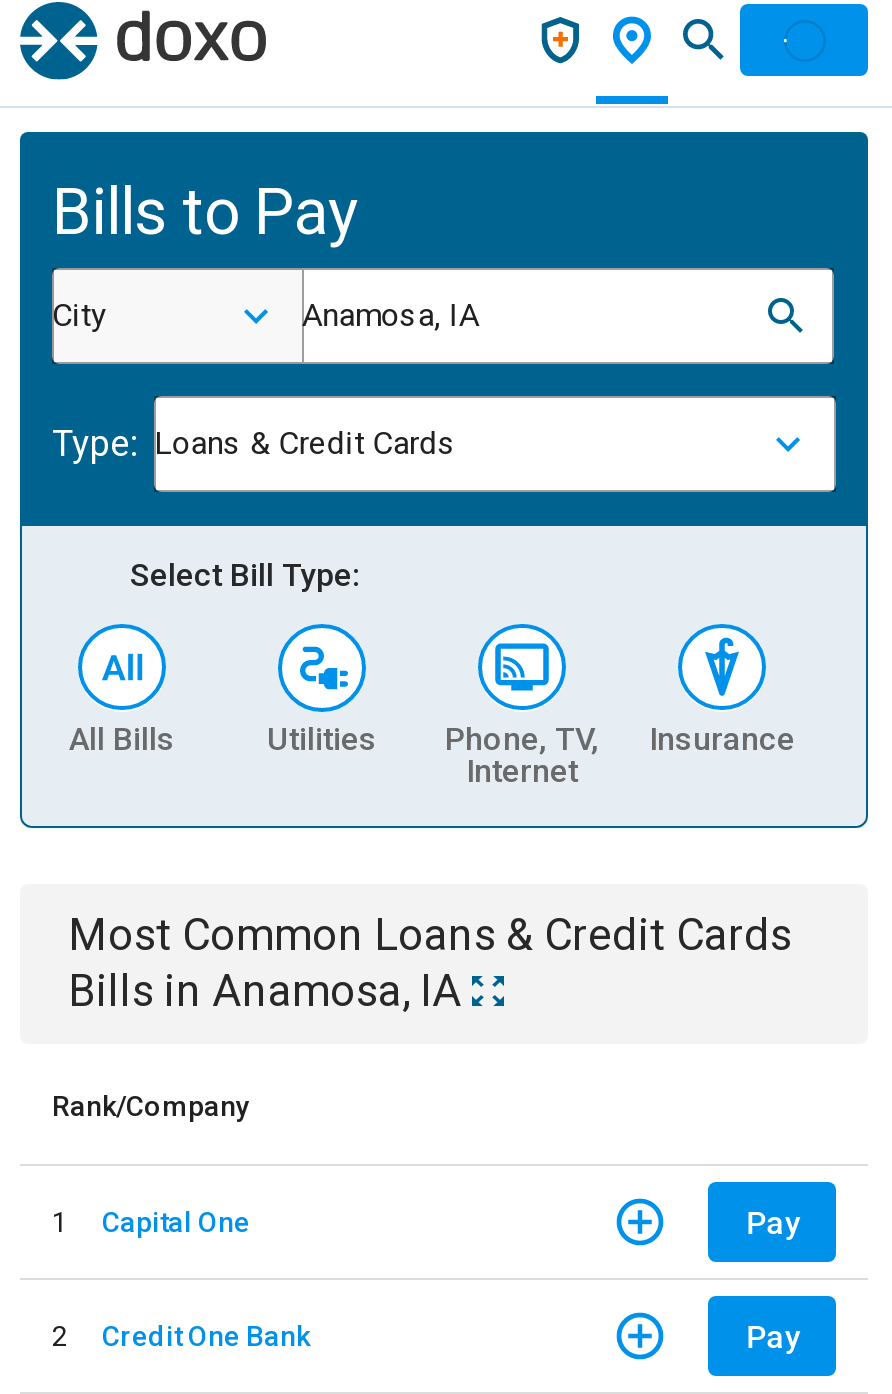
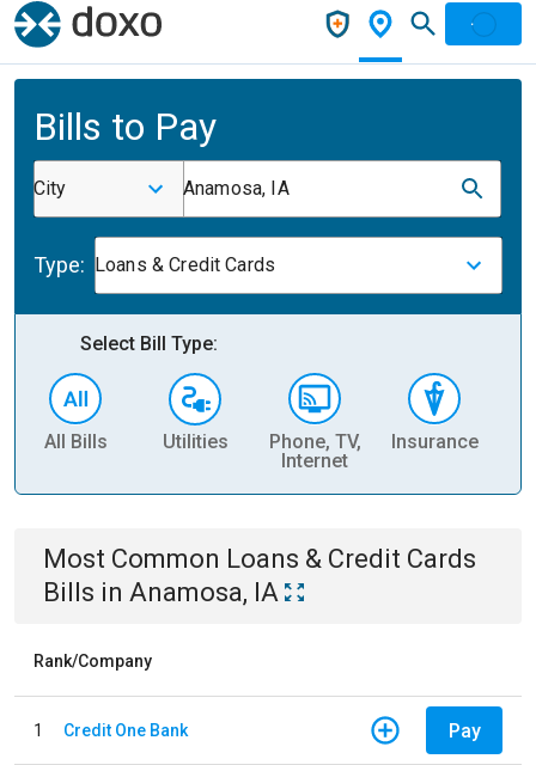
[52,1203,800,1351] Capital One | Pay | 2 -> none

